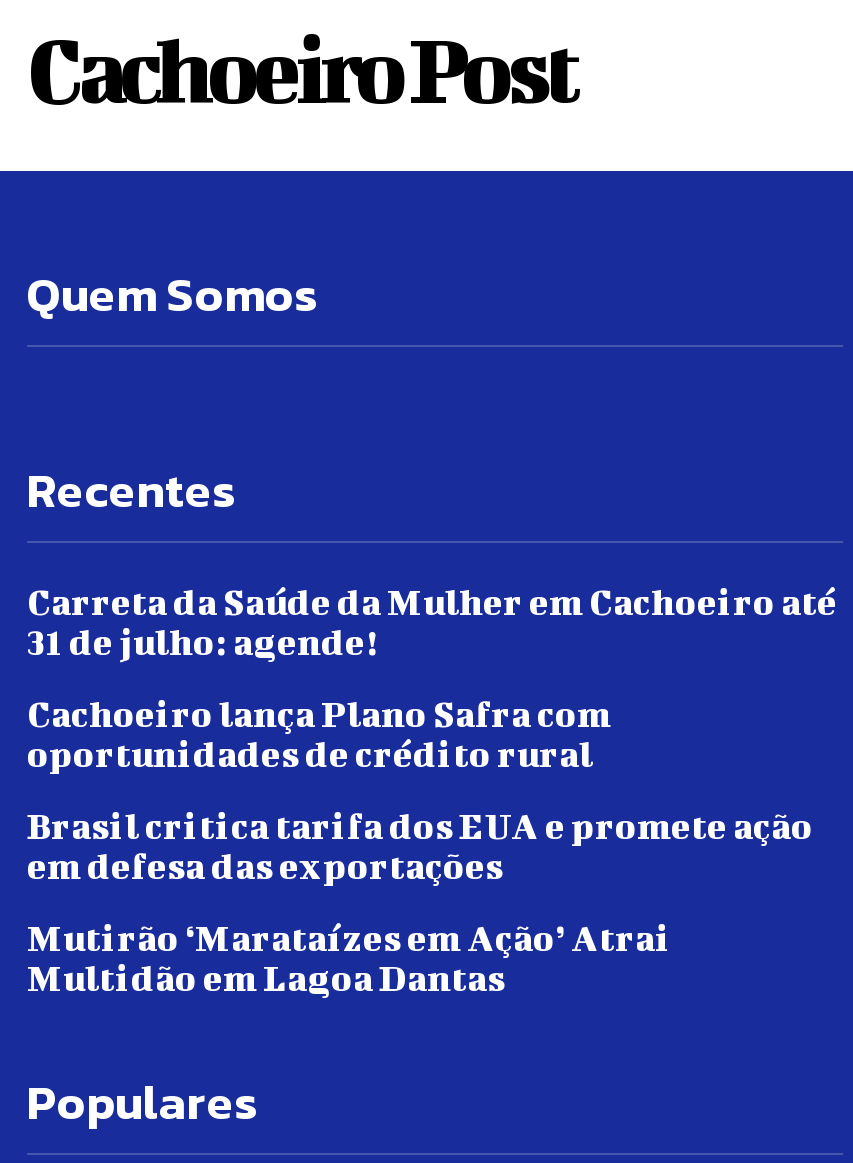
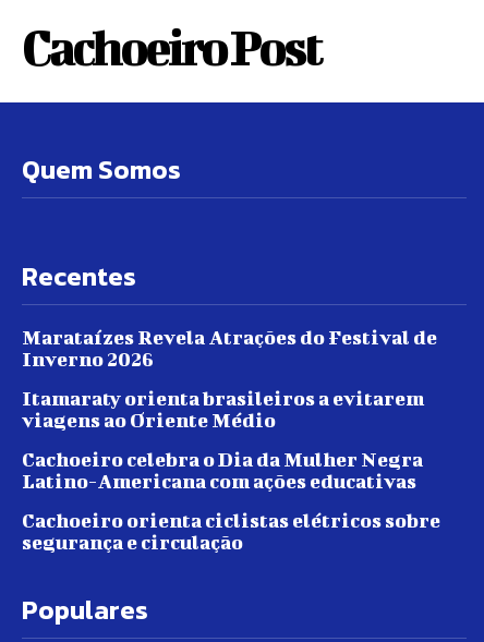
[27,581,837,663] Carreta da Saúde da Mulher em Cachoeiro até | 31 de julho: agende! -> [22,326,437,371] Marataízes Revela Atrações do Festival de | Inverno 2026
[27,693,611,775] Cachoeiro lança Plano Safra com | oportunidades de crédito rural -> [22,387,424,432] Itamaraty orienta brasileiros a evitarem | viagens ao Oriente Médio
[27,805,813,887] Brasil critica tarifa dos EUA e promete ação | em defesa das exportações -> [22,448,423,493] Cachoeiro celebra o Dia da Mulher Negra | Latino-Americana com ações educativas
[27,917,671,999] Mutirão ‘Marataízes em Ação’ Atrai | Multidão em Lagoa Dantas -> [22,509,440,554] Cachoeiro orienta ciclistas elétricos sobre | segurança e circulação

